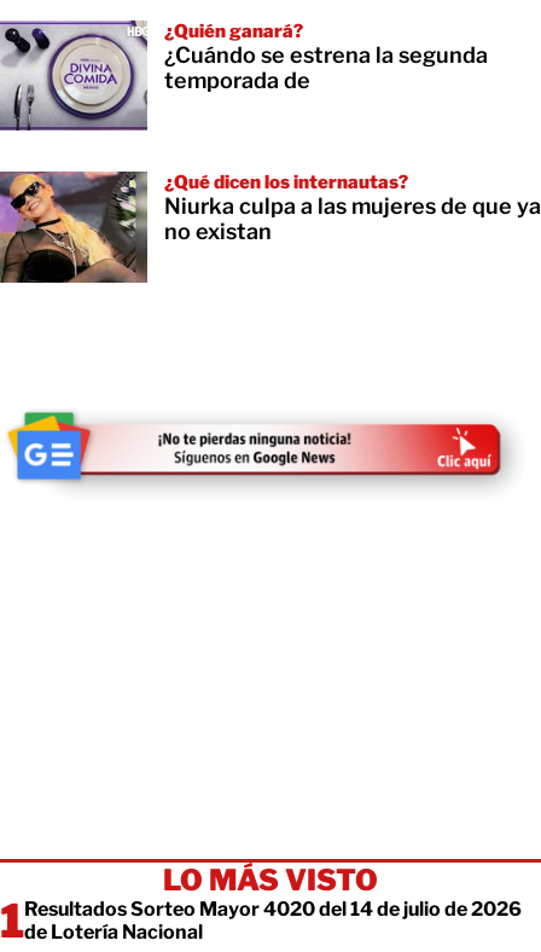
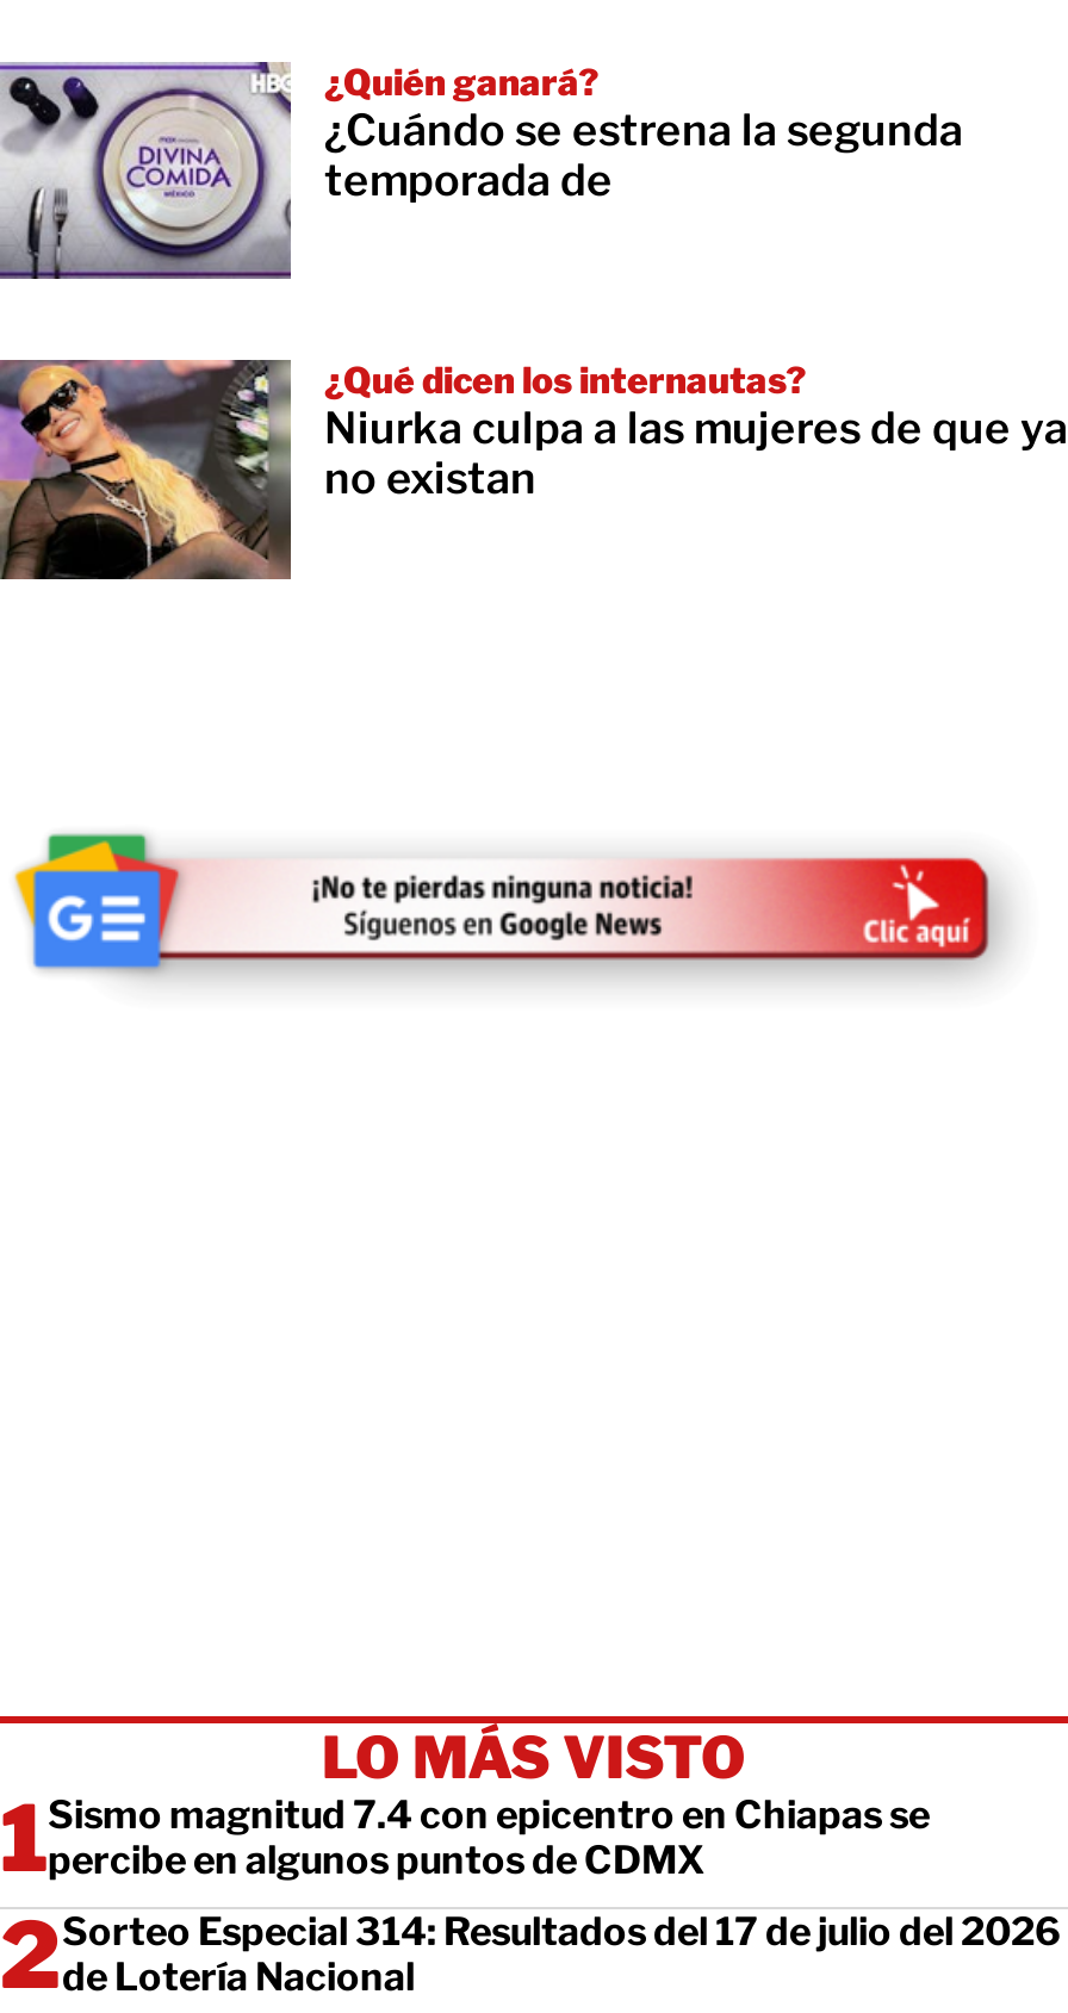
[24,898,522,921] Resultados Sorteo Mayor 4020 del 14 de julio de 2026 -> [48,1793,1061,1955] Sismo magnitud 7.4 con epicentro en Chiapas se | percibe en algunos puntos de CDMX | Sorteo Especial 314: Resultados del 17 de julio del 2026

